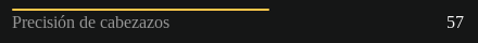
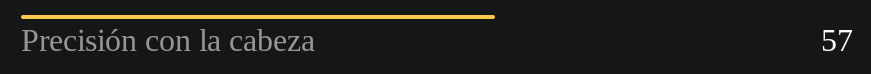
[12,13,169,31] Precisión de cabezazos -> [21,23,315,57] Precisión con la cabeza

